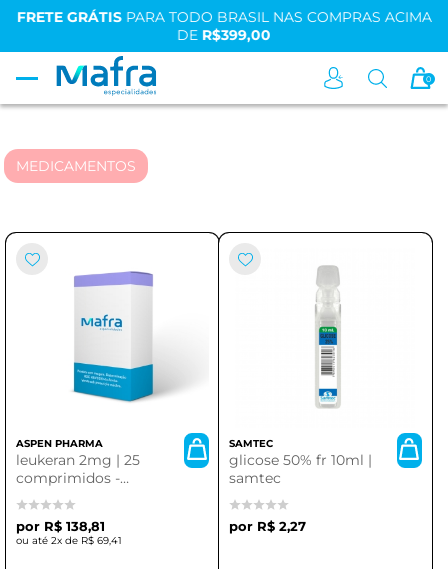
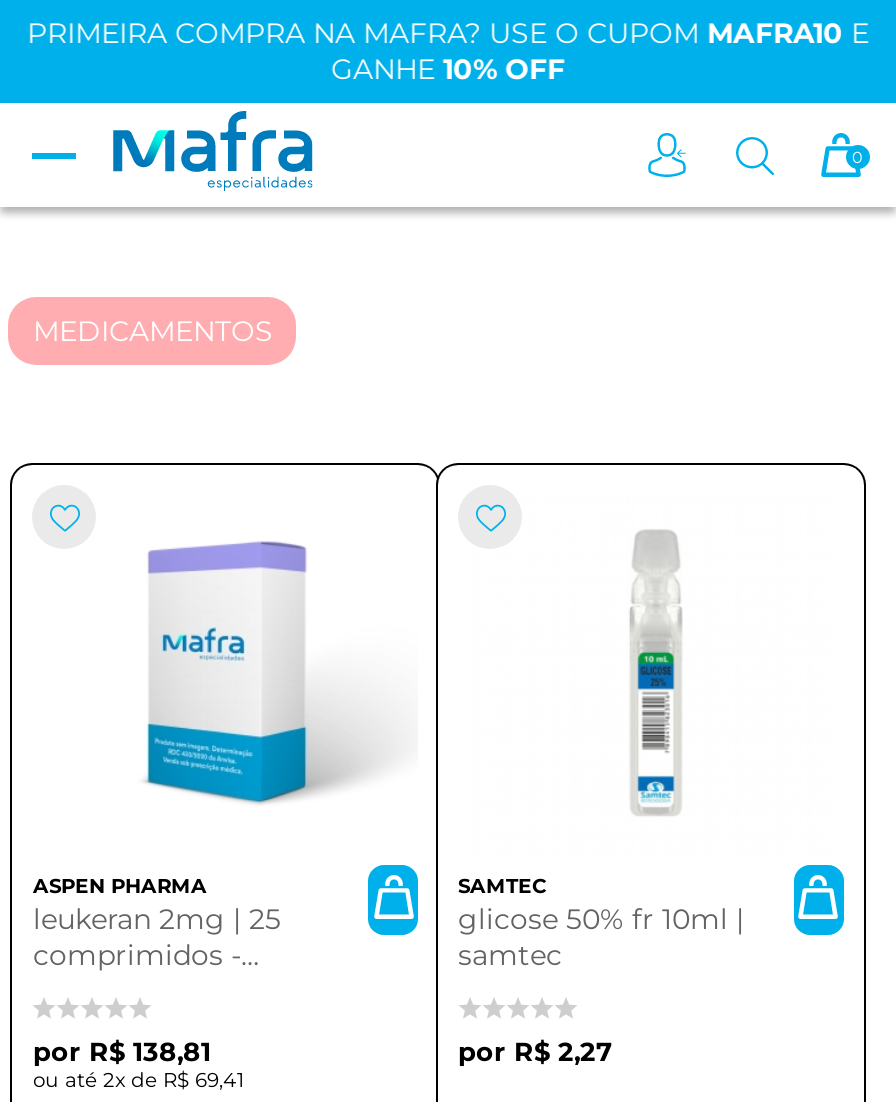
[16,8,431,44] FRETE GRÁTIS PARA TODO BRASIL NAS COMPRAS ACIMA | DE R$399,00 -> [27,15,869,87] PRIMEIRA COMPRA NA MAFRA? USE O CUPOM MAFRA10 E | GANHE 10% OFF

